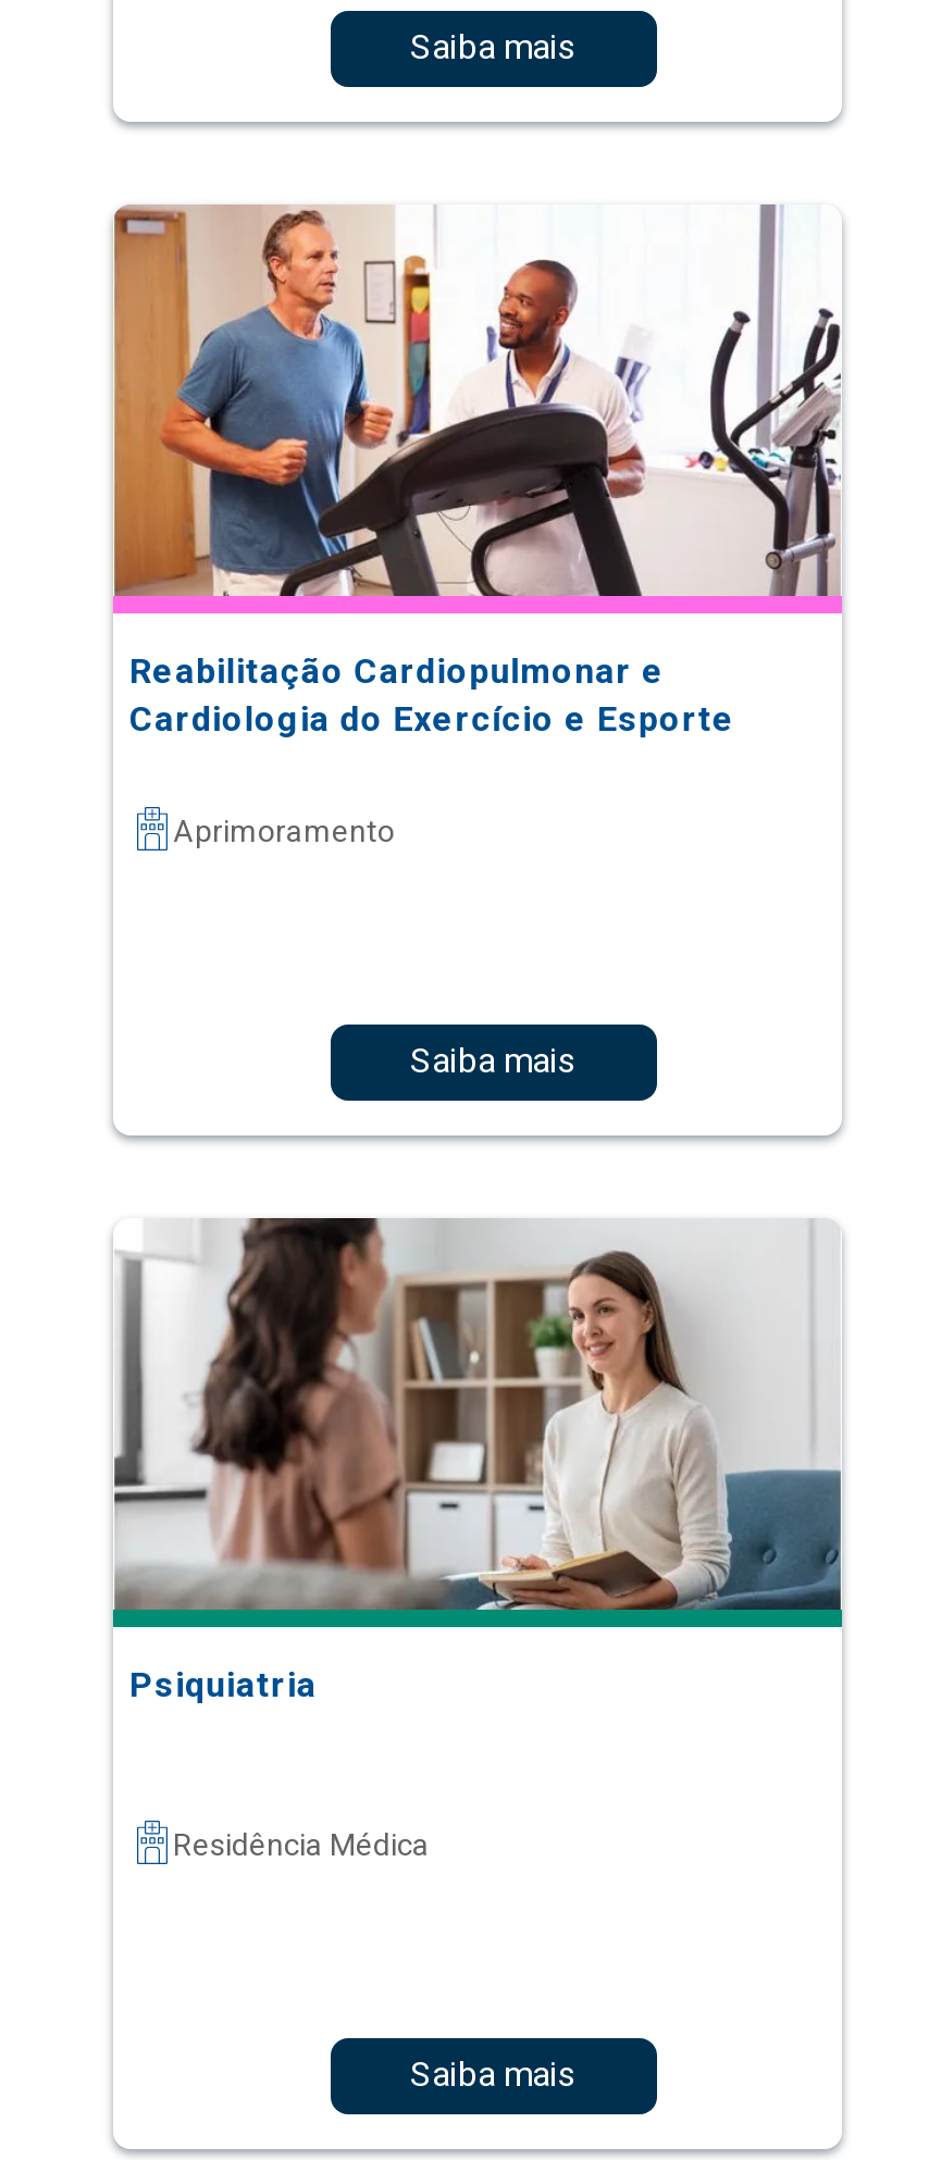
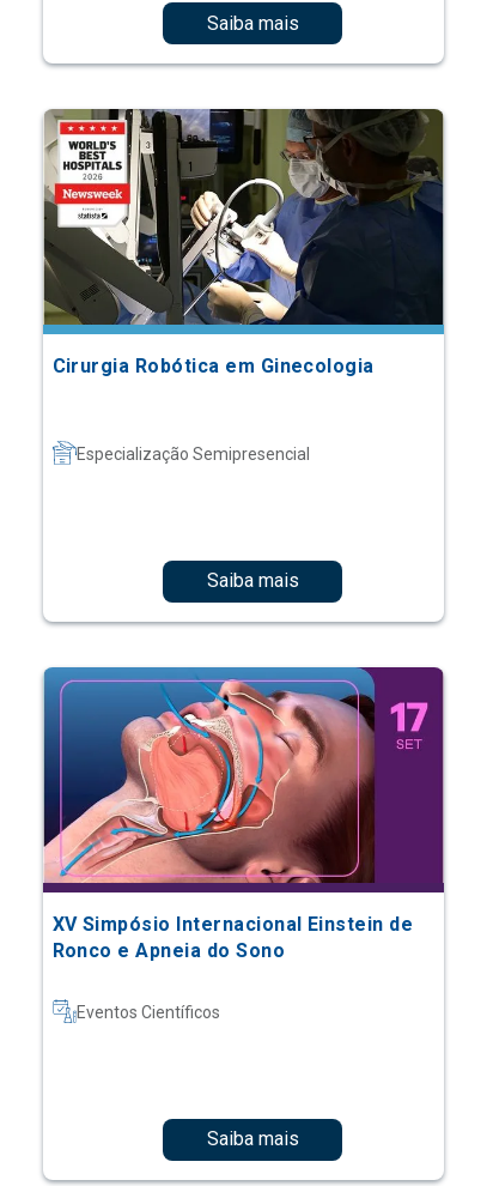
[111,204,844,739] [image] | Reabilitação Cardiopulmonar e | Cardiologia do Exercício e Esporte -> [42,108,445,377] [image] | Cirurgia Robótica em Ginecologia
[173,813,395,848] Aprimoramento -> [76,444,309,463] Especialização Semipresencial
[111,1216,844,1705] [image] | Psiquiatria -> [42,666,445,962] [image] | XV Simpósio Internacional Einstein de | Ronco e Apneia do Sono
[173,1827,430,1862] Residência Médica -> [76,1003,220,1022] Eventos Científicos

